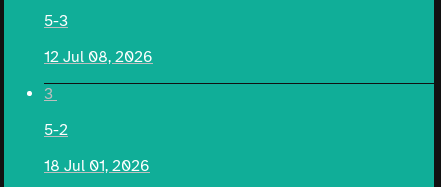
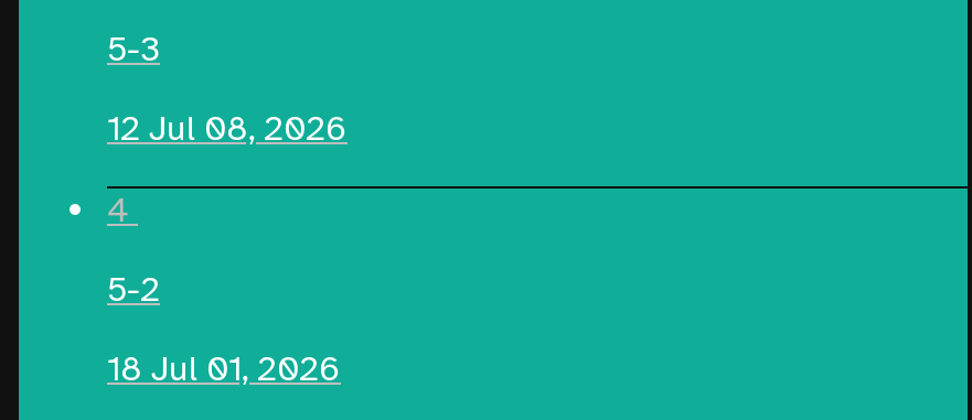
[44,83,53,103] 3 -> [107,187,129,231] 4

